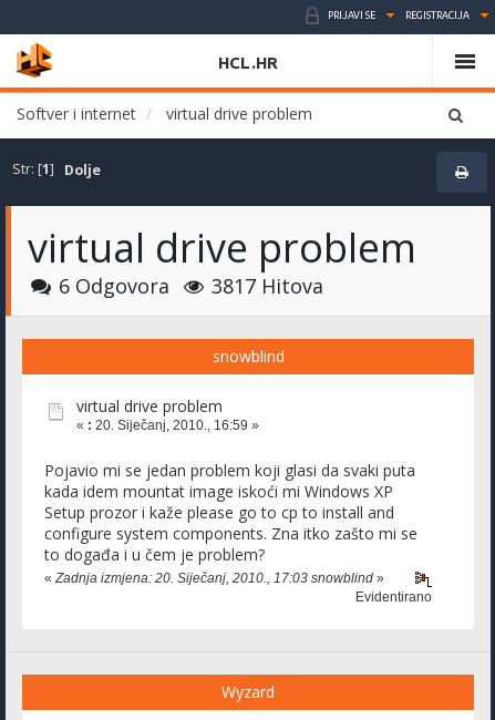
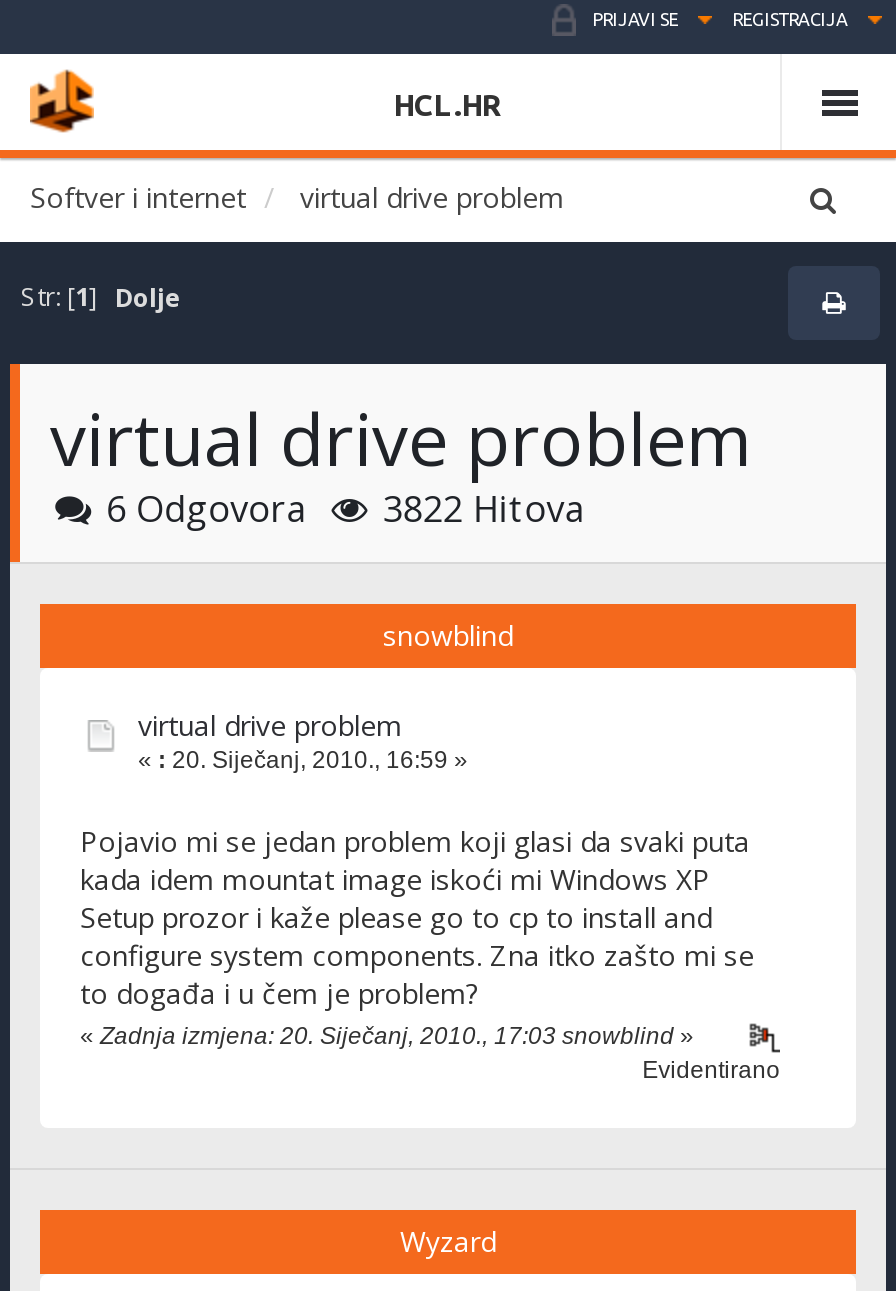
[59,272,324,299] 6 Odgovora 3817 Hitova -> [106,484,585,532] 6 Odgovora 3822 Hitova

